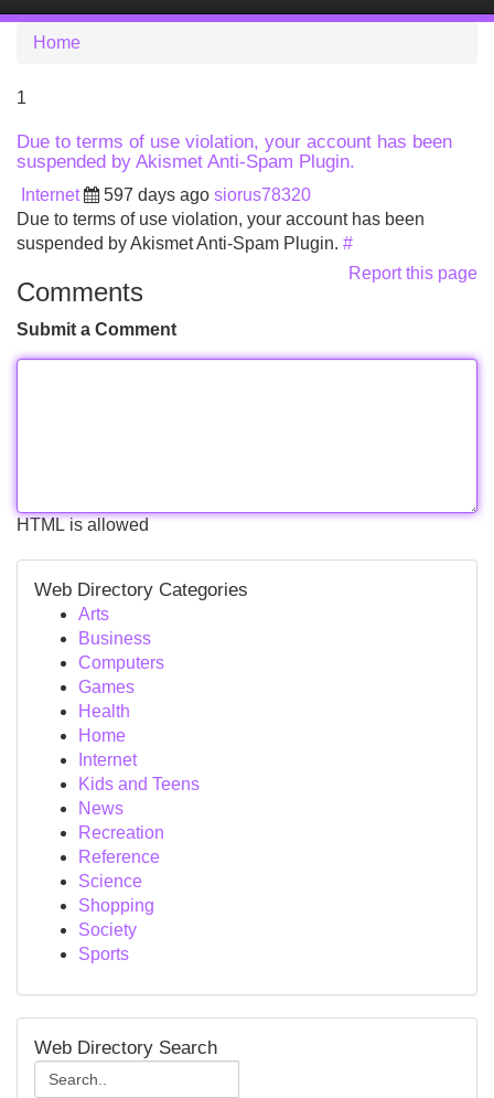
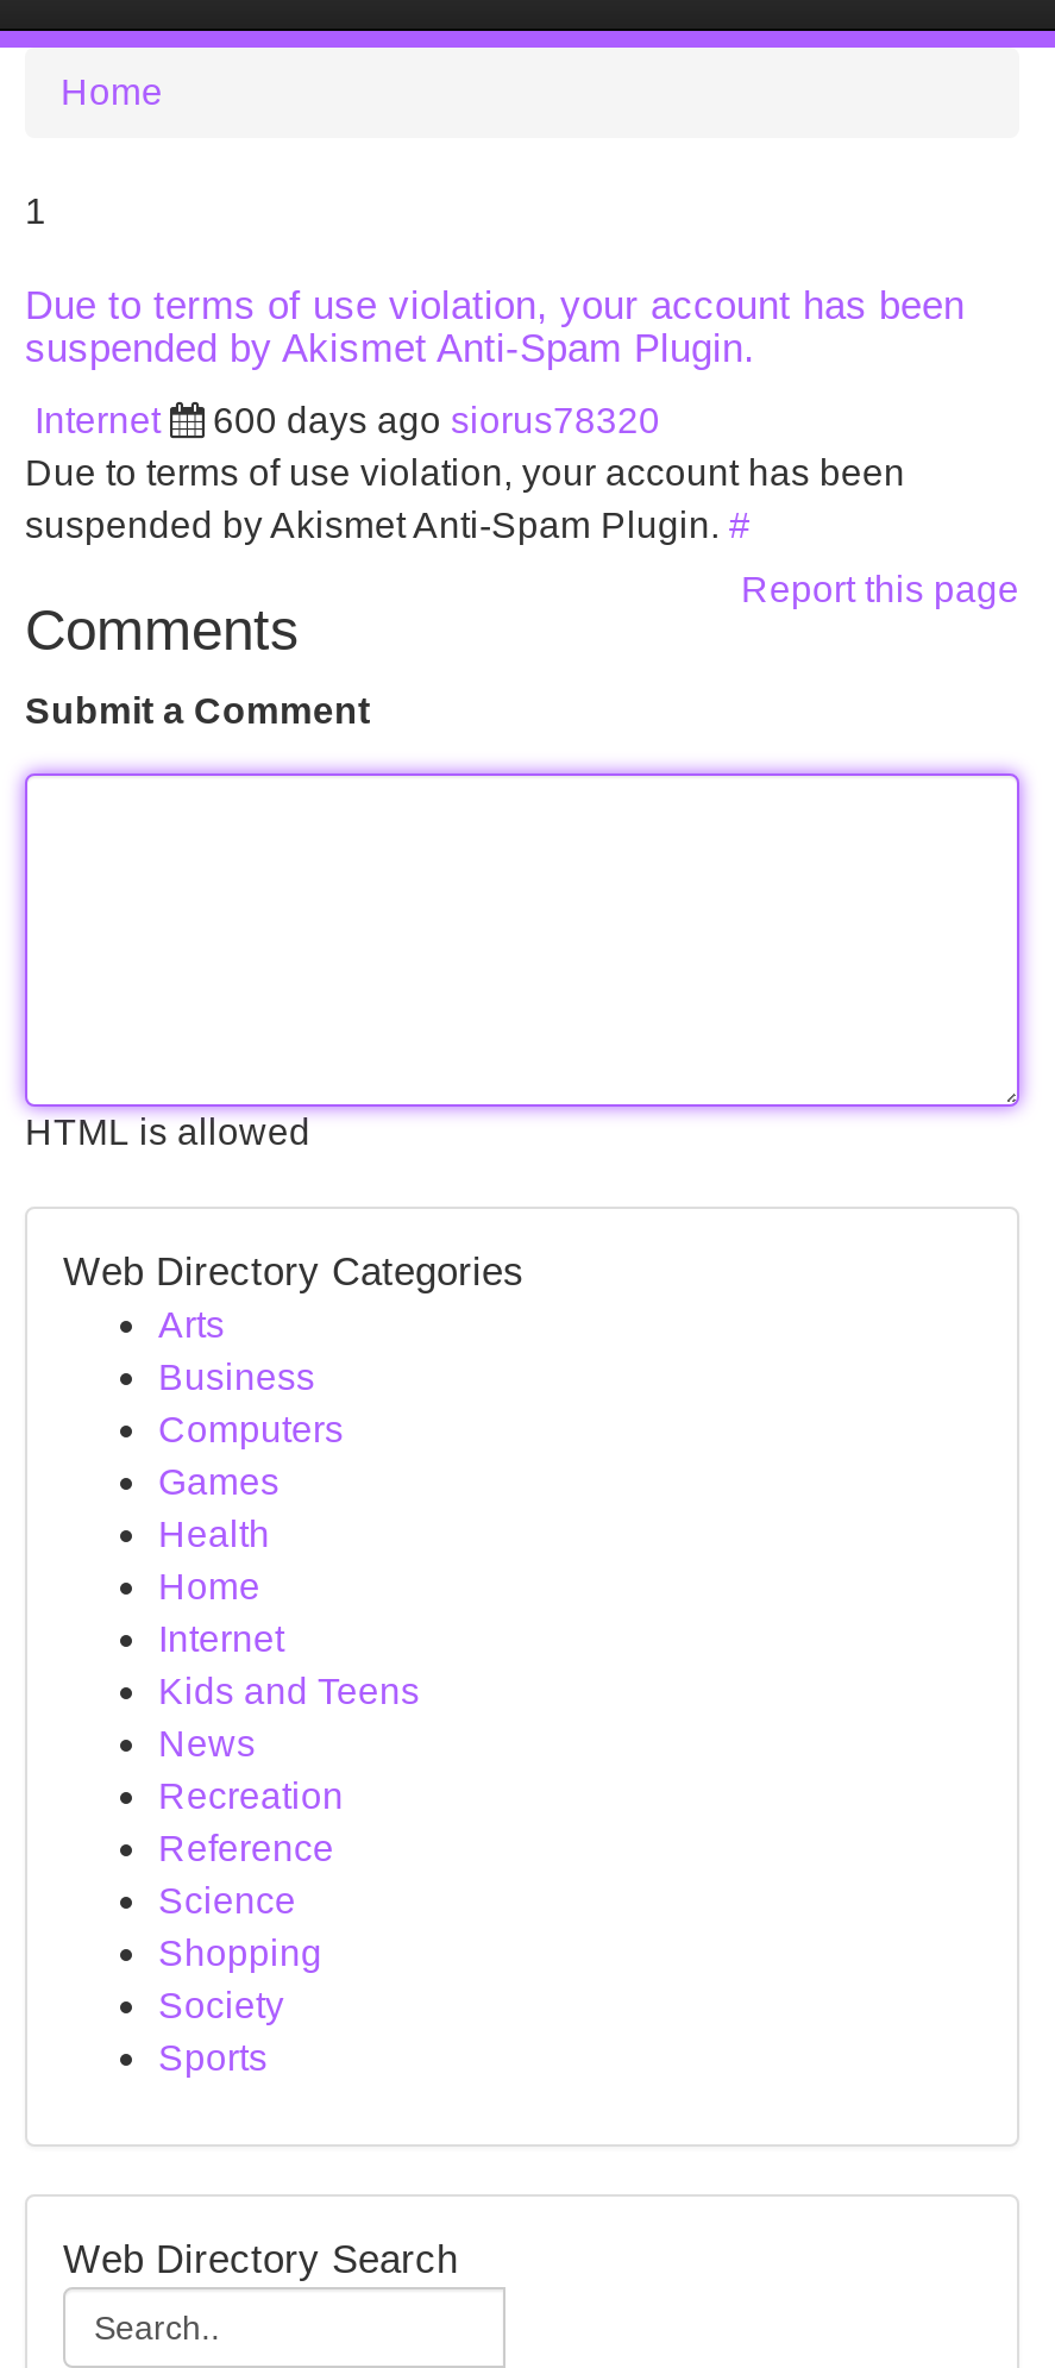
[104,185,311,204] 597 days ago siorus78320 -> [213,400,660,440] 600 days ago siorus78320

